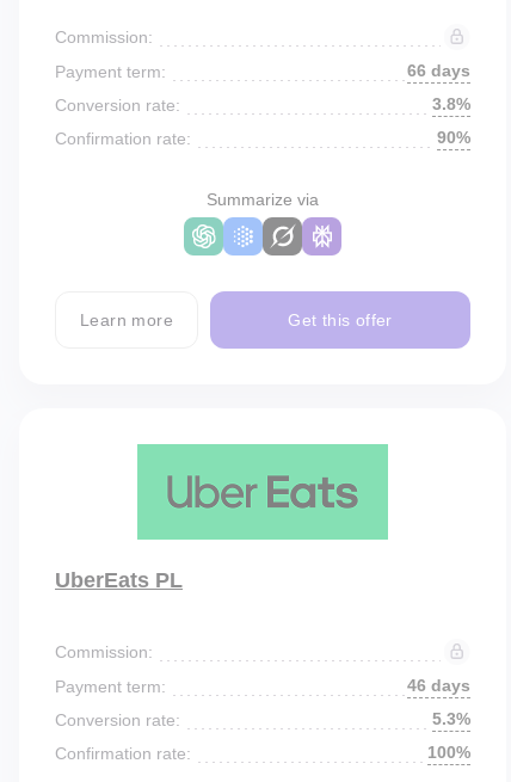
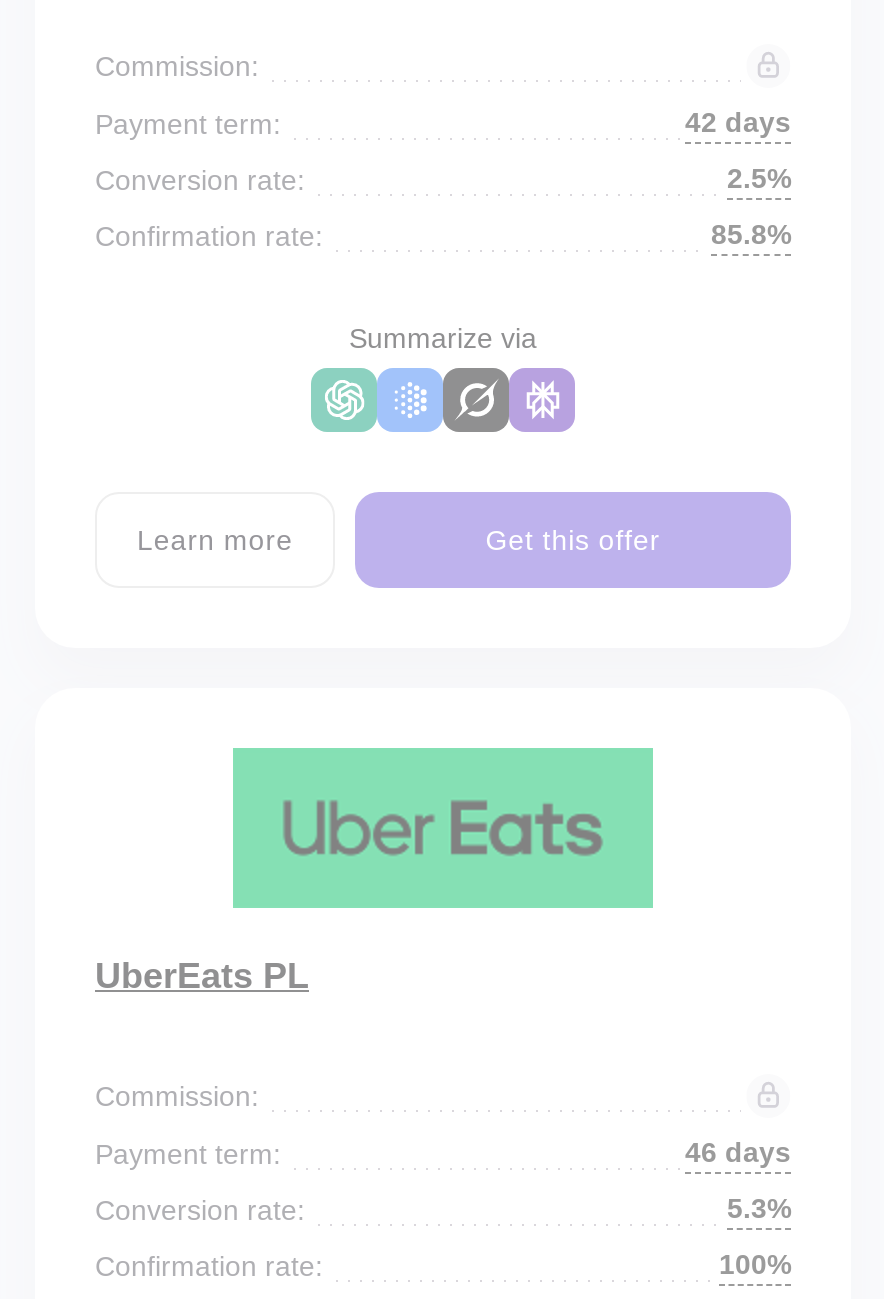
[407,61,470,80] 66 days -> [685,106,791,138] 42 days
[432,94,470,113] 3.8% -> [727,162,791,194] 2.5%
[437,128,470,147] 90% -> [711,218,791,250] 85.8%

